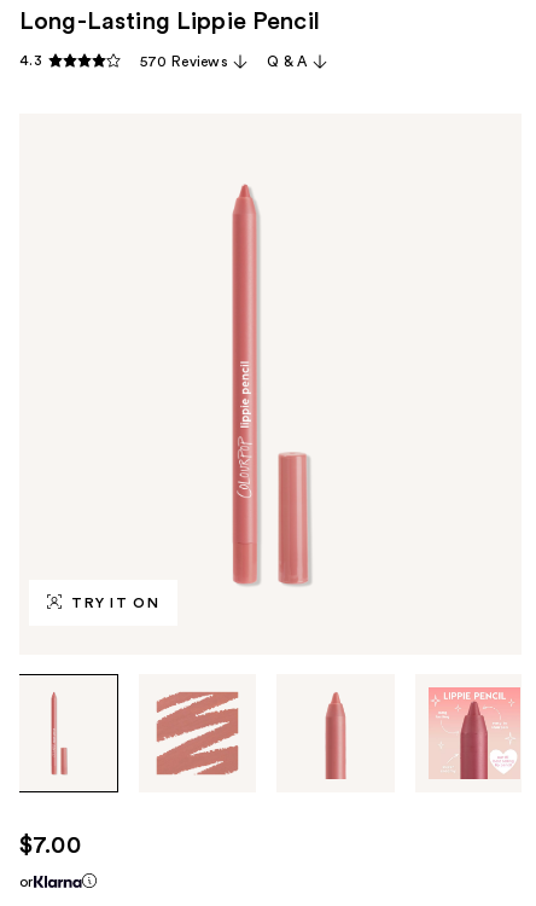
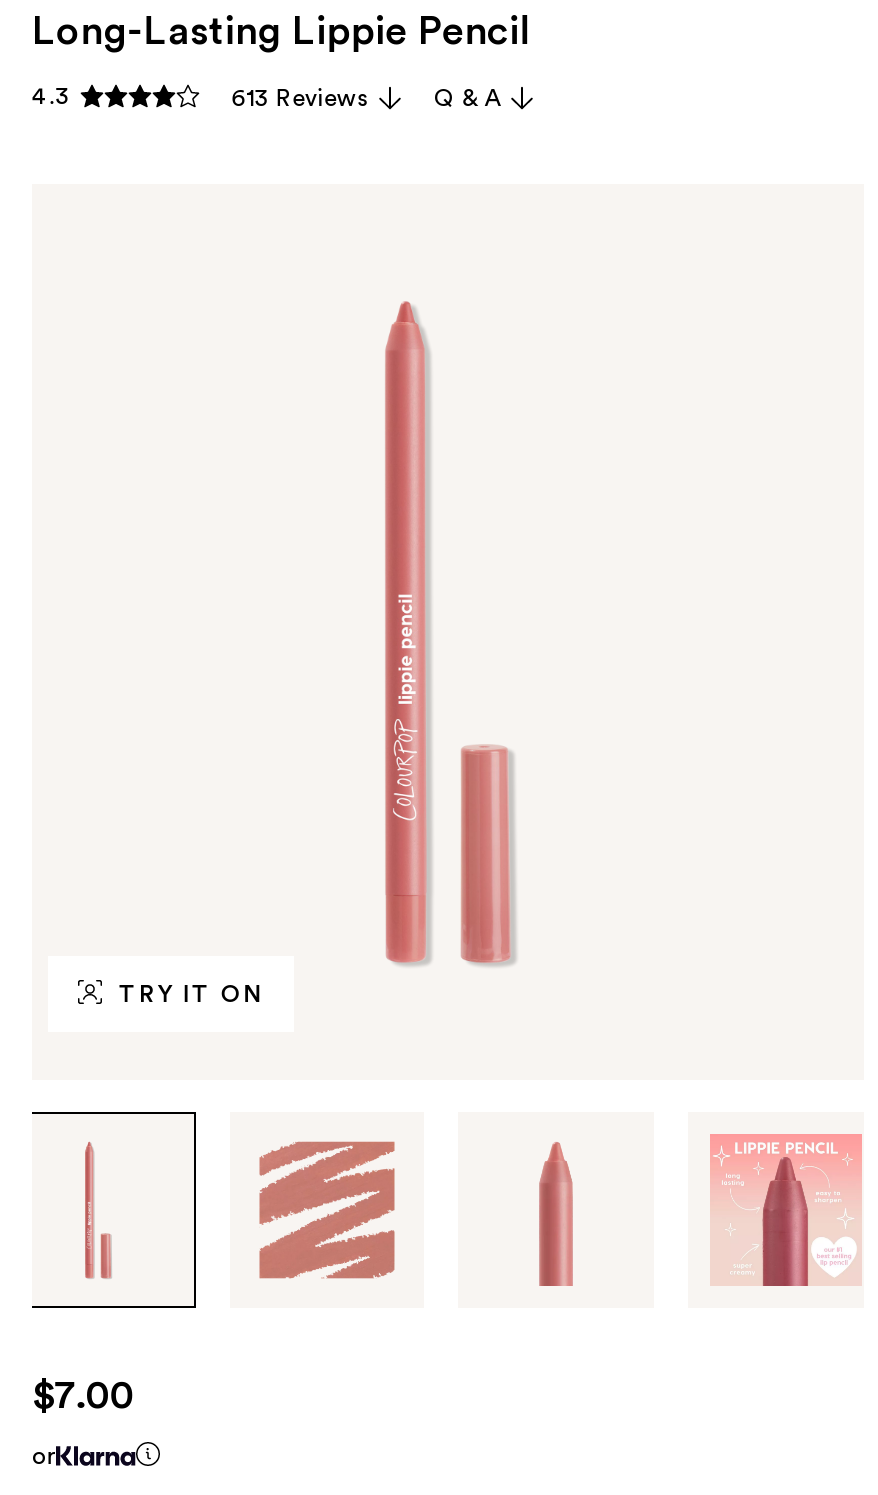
[140,54,228,69] 570 Reviews -> [231,86,370,110] 613 Reviews

